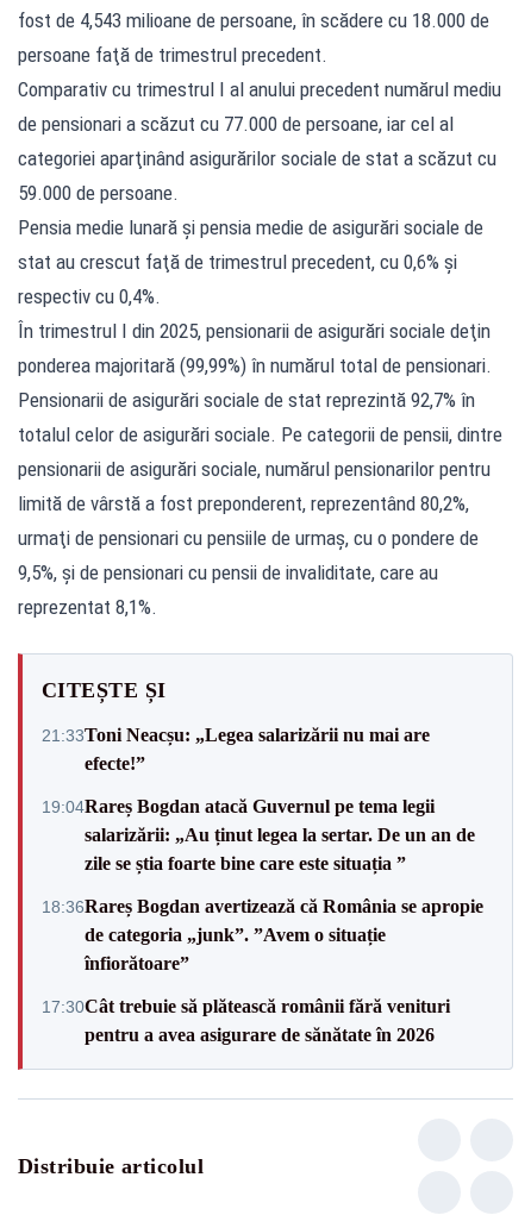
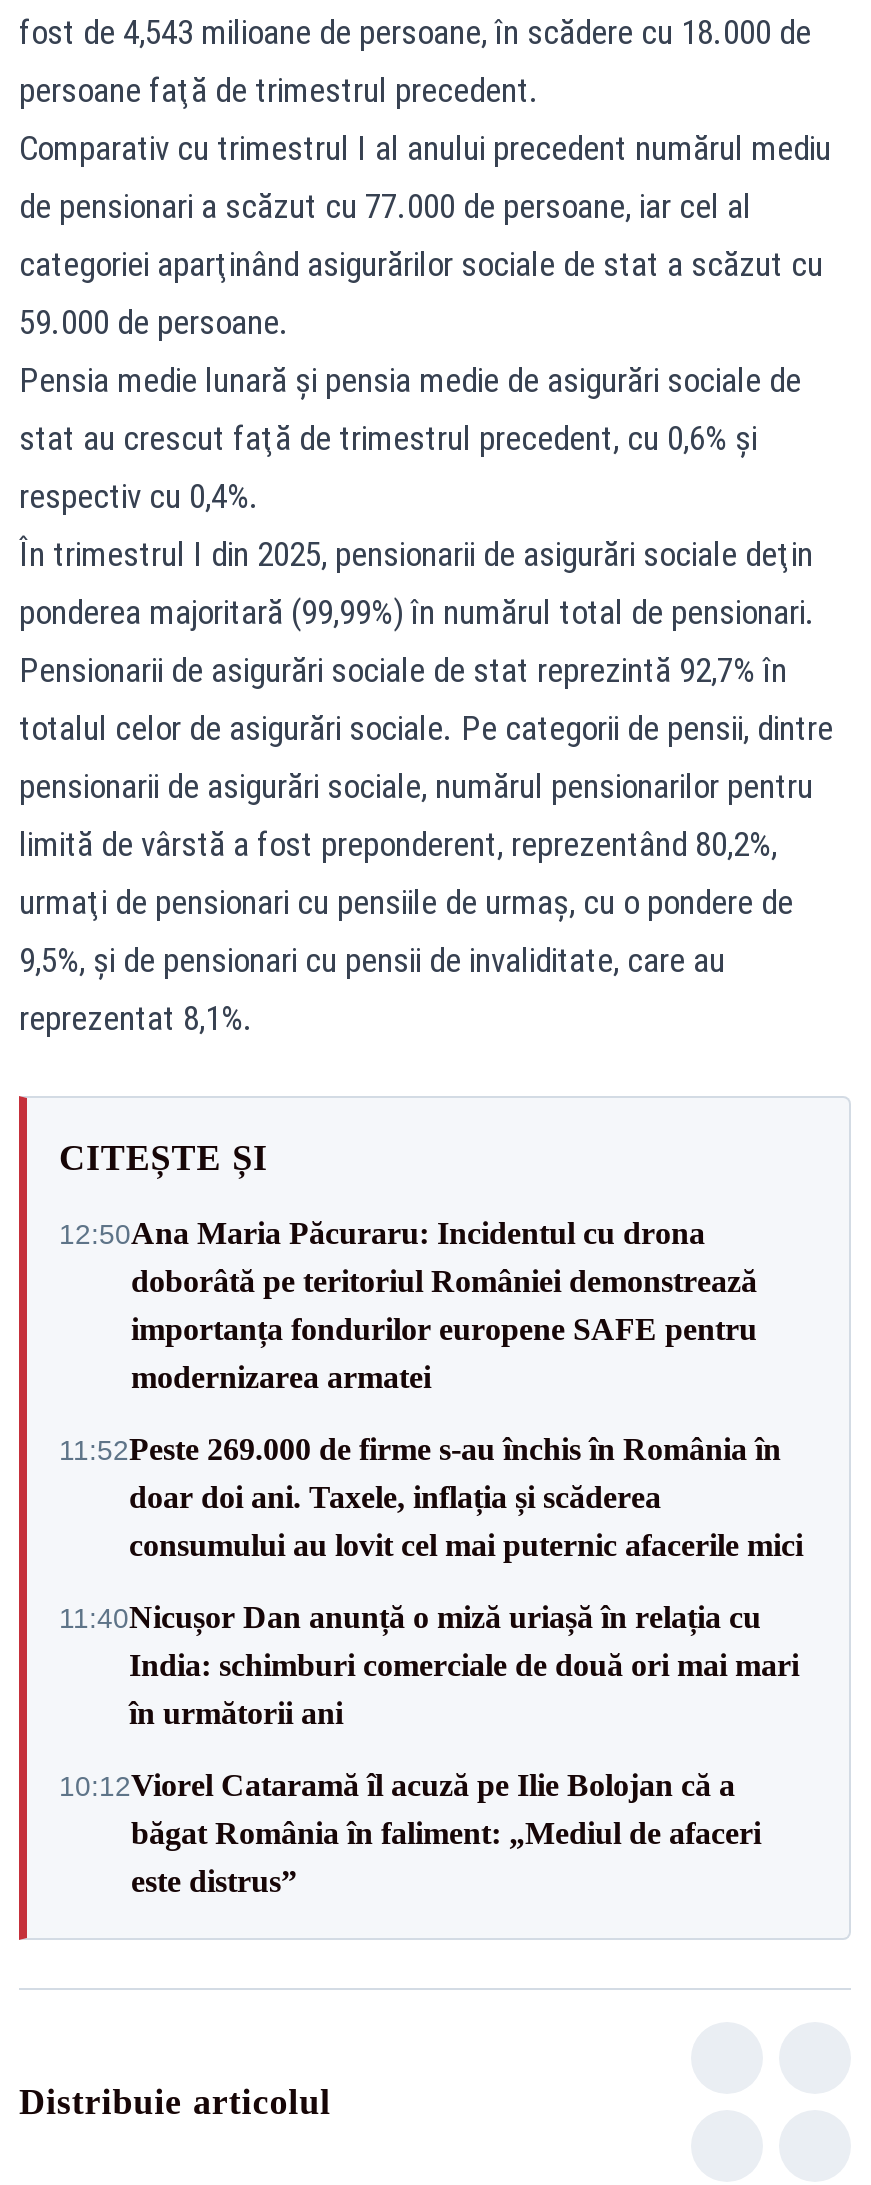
[42,724,430,773] 21:33Toni Neacșu: „Legea salarizării nu mai are | efecte!” -> [59,1216,757,1394] 12:50Ana Maria Păcuraru: Incidentul cu drona | doborâtă pe teritoriul României demonstrează | importanța fondurilor europene SAFE pentru | modernizarea armatei
[42,796,475,873] 19:04Rareș Bogdan atacă Guvernul pe tema legii | salarizării: „Au ținut legea la sertar. De un an de | zile se știa foarte bine care este situația ” -> [59,1432,803,1562] 11:52Peste 269.000 de firme s-au închis în România în | doar doi ani. Taxele, inflația și scăderea | consumului au lovit cel mai puternic afacerile mici
[42,895,483,973] 18:36Rareș Bogdan avertizează că România se apropie | de categoria „junk”. ”Avem o situație | înfiorătoare” -> [59,1600,799,1730] 11:40Nicușor Dan anunță o miză uriașă în relația cu | India: schimburi comerciale de două ori mai mari | în următorii ani
[42,995,450,1044] 17:30Cât trebuie să plătească românii fără venituri | pentru a avea asigurare de sănătate în 2026 -> [59,1768,761,1898] 10:12Viorel Cataramă îl acuză pe Ilie Bolojan că a | băgat România în faliment: „Mediul de afaceri | este distrus”

